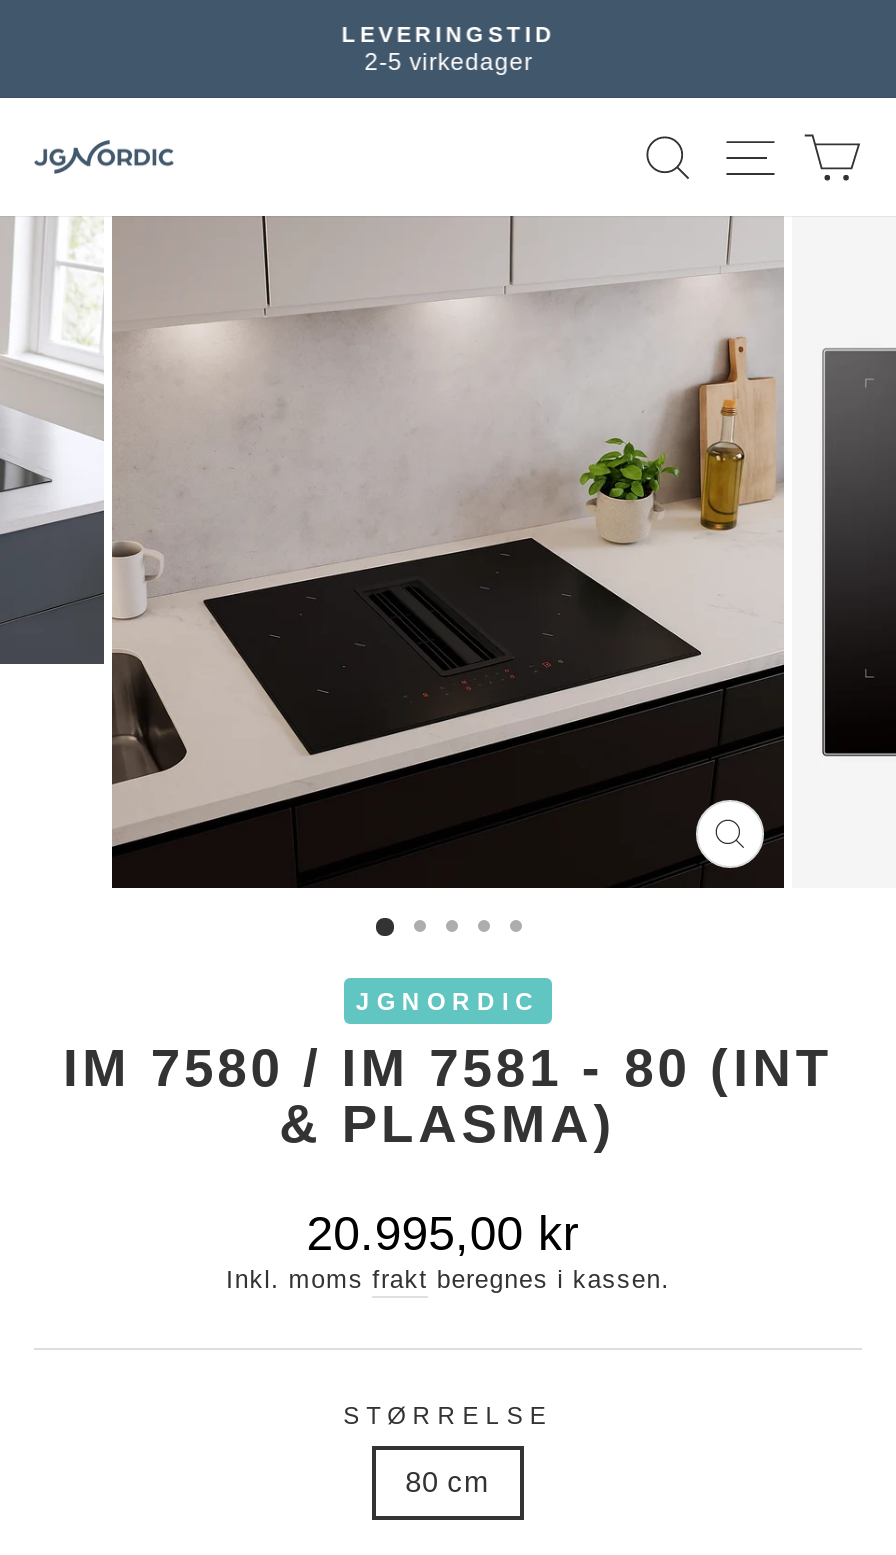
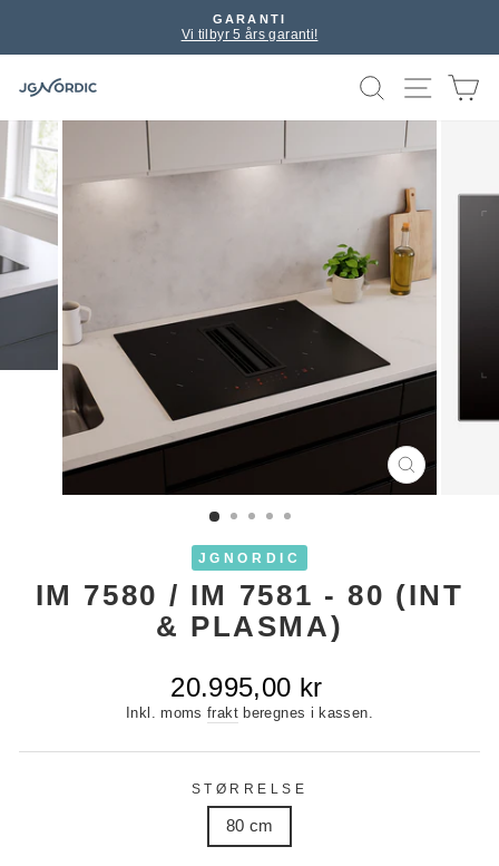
[341,22,555,76] LEVERINGSTID | 2-5 virkedager -> [181,12,318,42] GARANTI | Vi tilbyr 5 års garanti!

